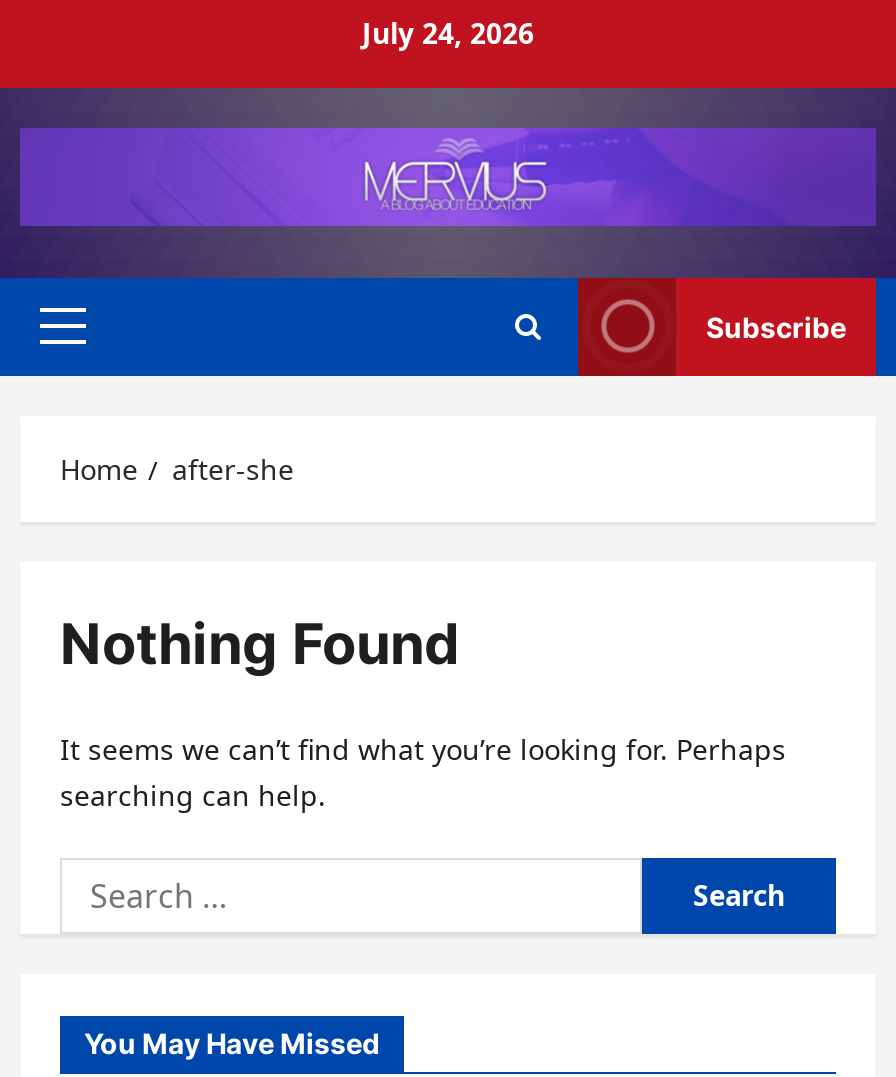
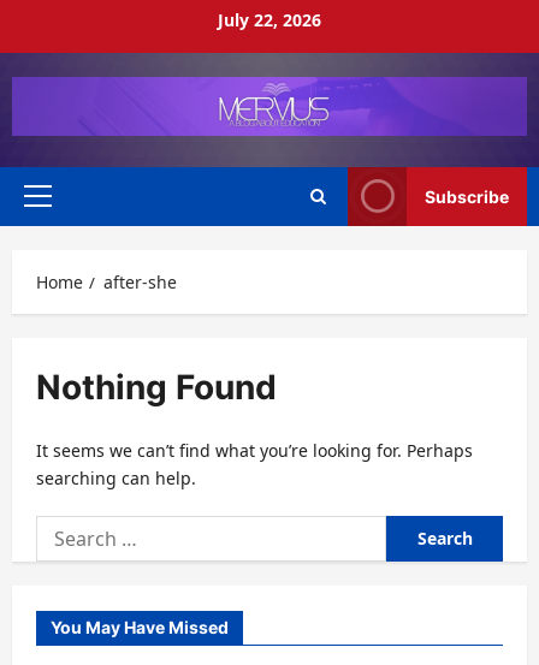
[362,14,534,52] July 24, 2026 -> [218,8,321,31] July 22, 2026

